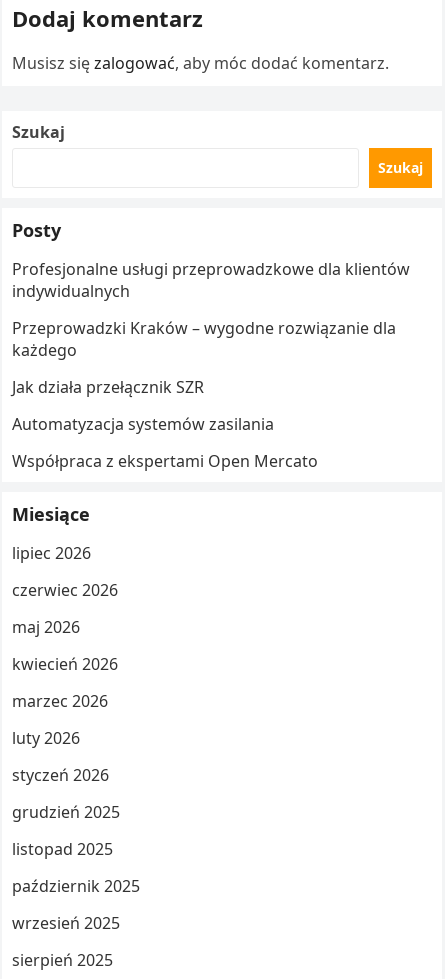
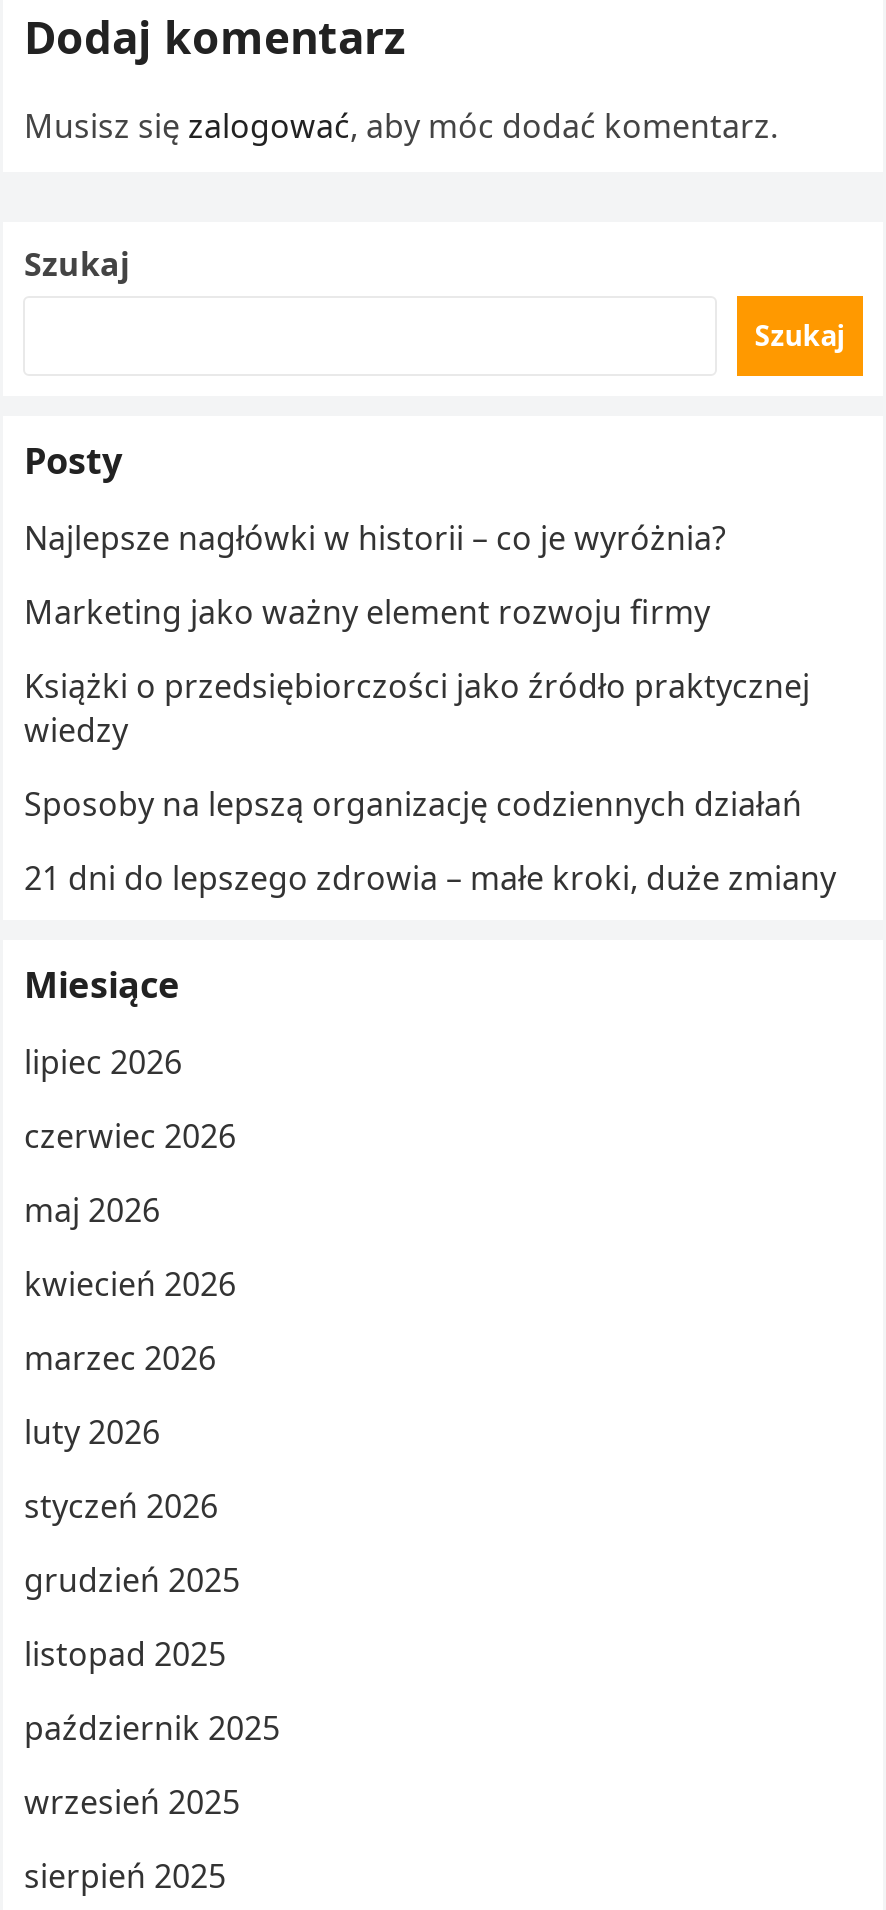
[12,258,410,302] Profesjonalne usługi przeprowadzkowe dla klientów | indywidualnych -> [24,517,726,561] Najlepsze nagłówki w historii – co je wyróżnia?
[12,317,396,361] Przeprowadzki Kraków – wygodne rozwiązanie dla | każdego -> [24,591,710,635] Marketing jako ważny element rozwoju firmy
[12,376,204,398] Jak działa przełącznik SZR -> [24,665,810,753] Książki o przedsiębiorczości jako źródło praktycznej | wiedzy
[12,413,274,435] Automatyzacja systemów zasilania -> [24,783,802,827] Sposoby na lepszą organizację codziennych działań
[12,450,318,472] Współpraca z ekspertami Open Mercato -> [24,857,836,901] 21 dni do lepszego zdrowia – małe kroki, duże zmiany

